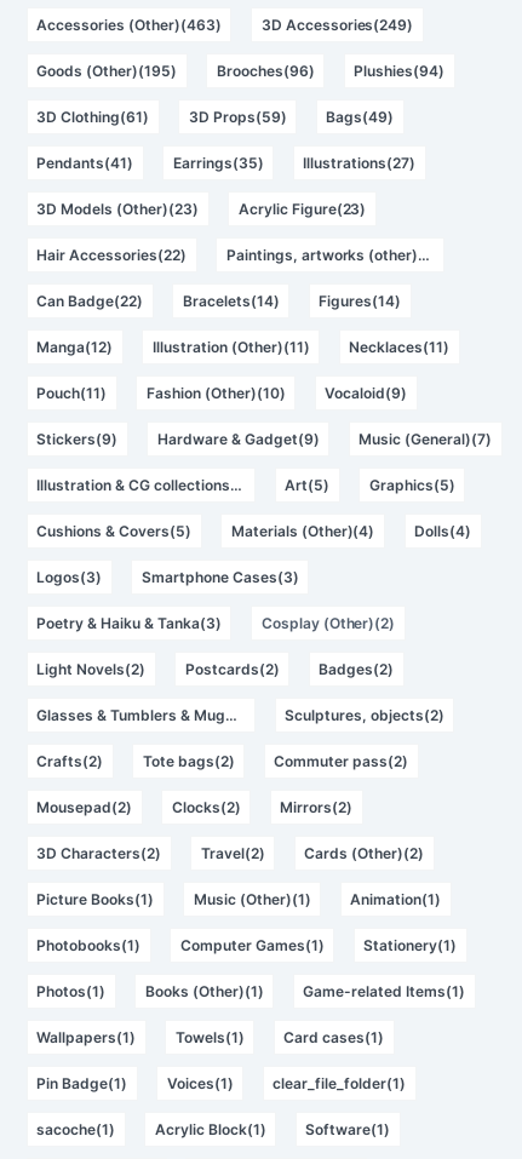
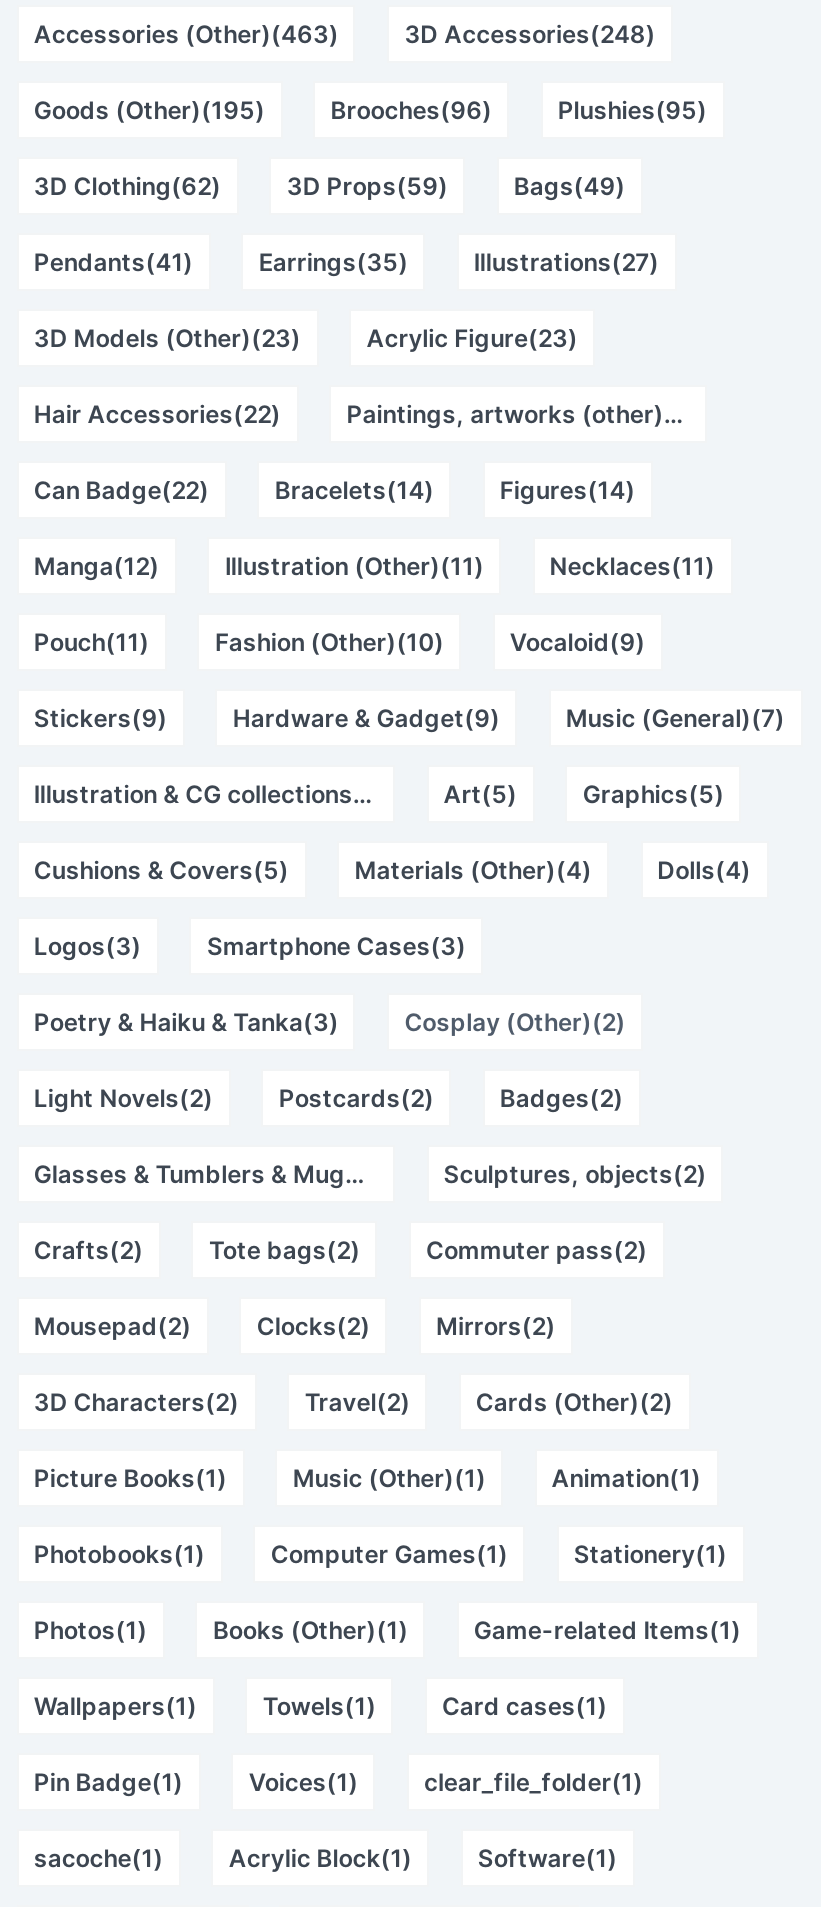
[261,16,413,34] 3D Accessories(249) -> [404,19,656,49] 3D Accessories(248)
[354,62,445,80] Plushies(94) -> [558,95,707,125] Plushies(95)
[37,108,149,126] 3D Clothing(61) -> [34,171,221,201] 3D Clothing(62)

